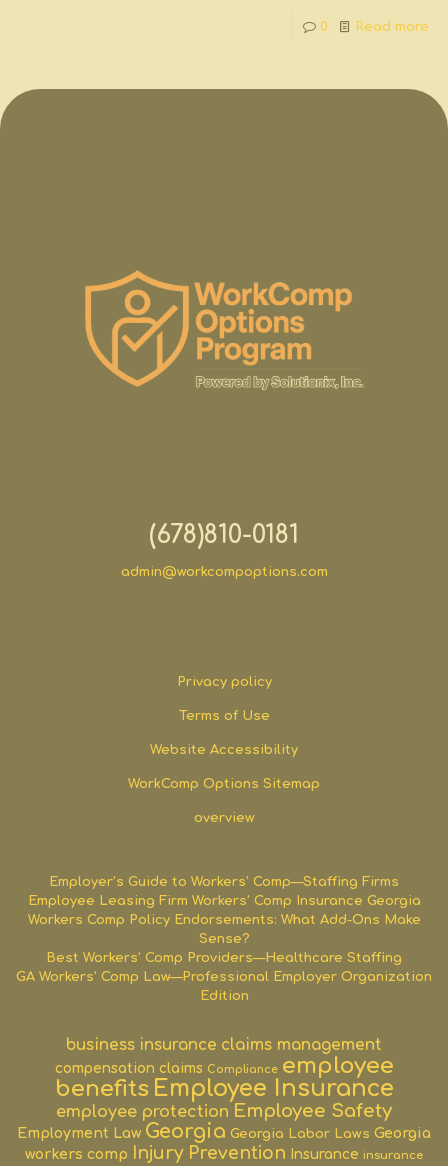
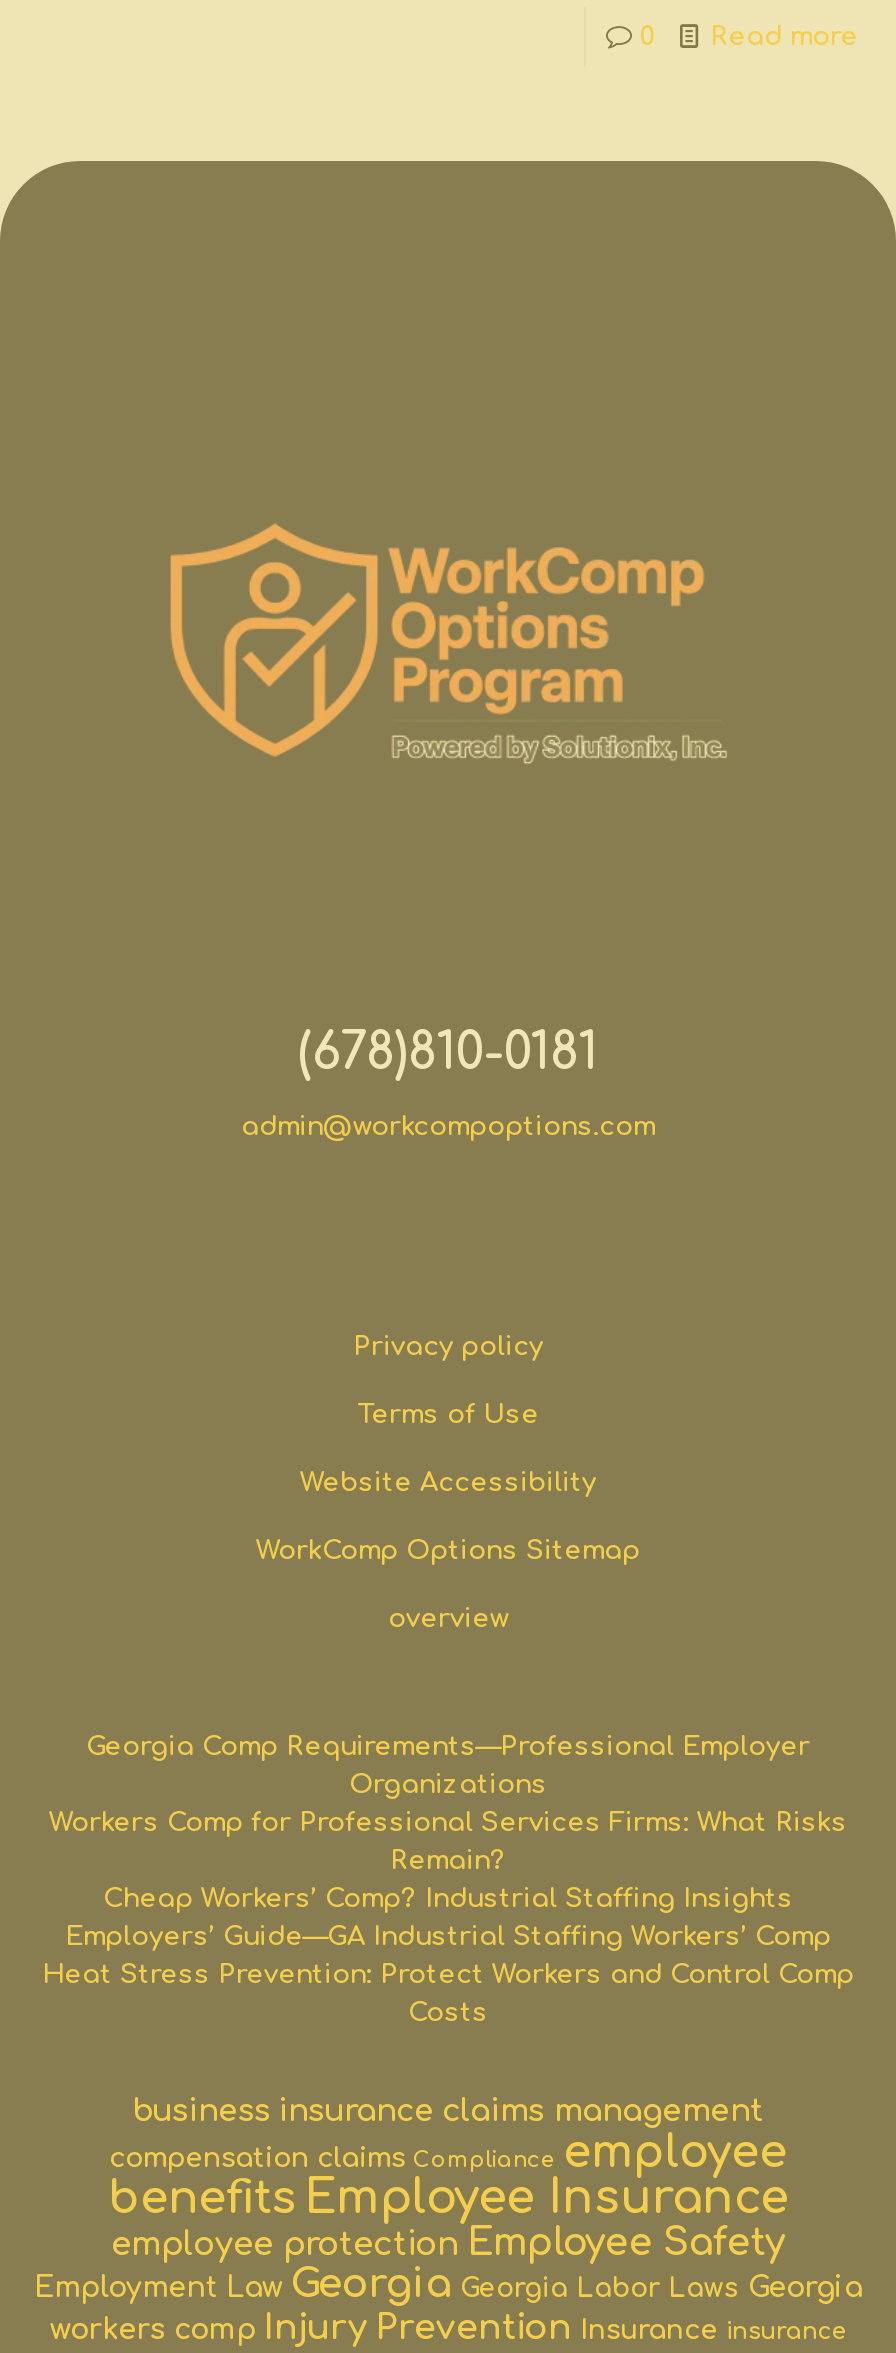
[16,875,432,1003] Employer’s Guide to Workers’ Comp—Staffing Firms | Employee Leasing Firm Workers’ Comp Insurance Georgia | Workers Comp Policy Endorsements: What Add-Ons Make | Sense? | Best Workers’ Comp Providers—Healthcare Staffing | GA Workers’ Comp Law—Professional Employer Organization | Edition -> [42,1734,854,2028] Georgia Comp Requirements—Professional Employer | Organizations | Workers Comp for Professional Services Firms: What Risks | Remain? | Cheap Workers’ Comp? Industrial Staffing Insights | Employers’ Guide—GA Industrial Staffing Workers’ Comp | Heat Stress Prevention: Protect Workers and Control Comp | Costs

